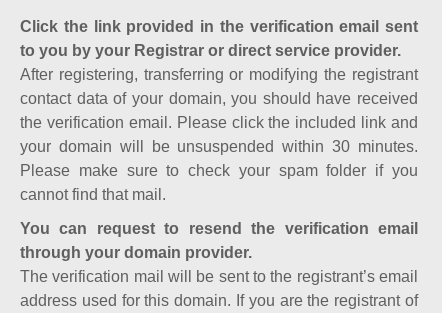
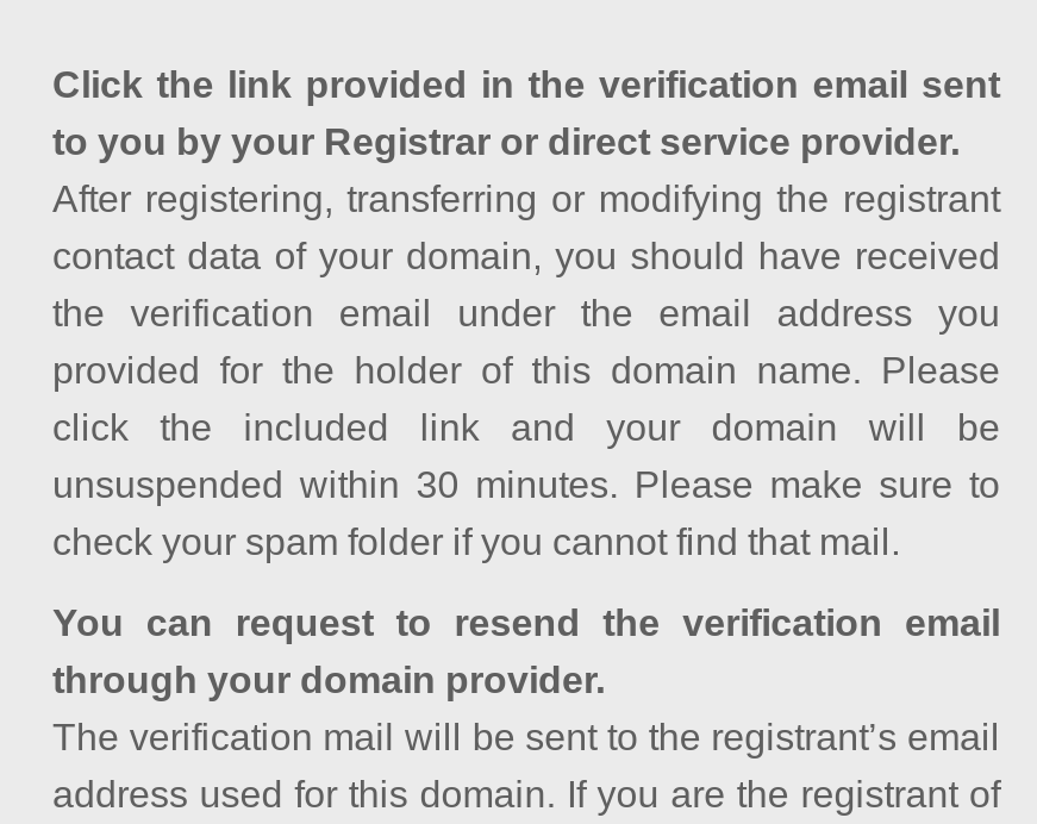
[20,114,418,203] the verification email. Please click the included link and | your domain will be unsuspended within 30 minutes. | Please make sure to check your spam folder if you | cannot find that mail. -> [52,293,1000,562] the verification email under the email address you | provided for the holder of this domain name. Please | click the included link and your domain will be | unsuspended within 30 minutes. Please make sure to | check your spam folder if you cannot find that mail.

